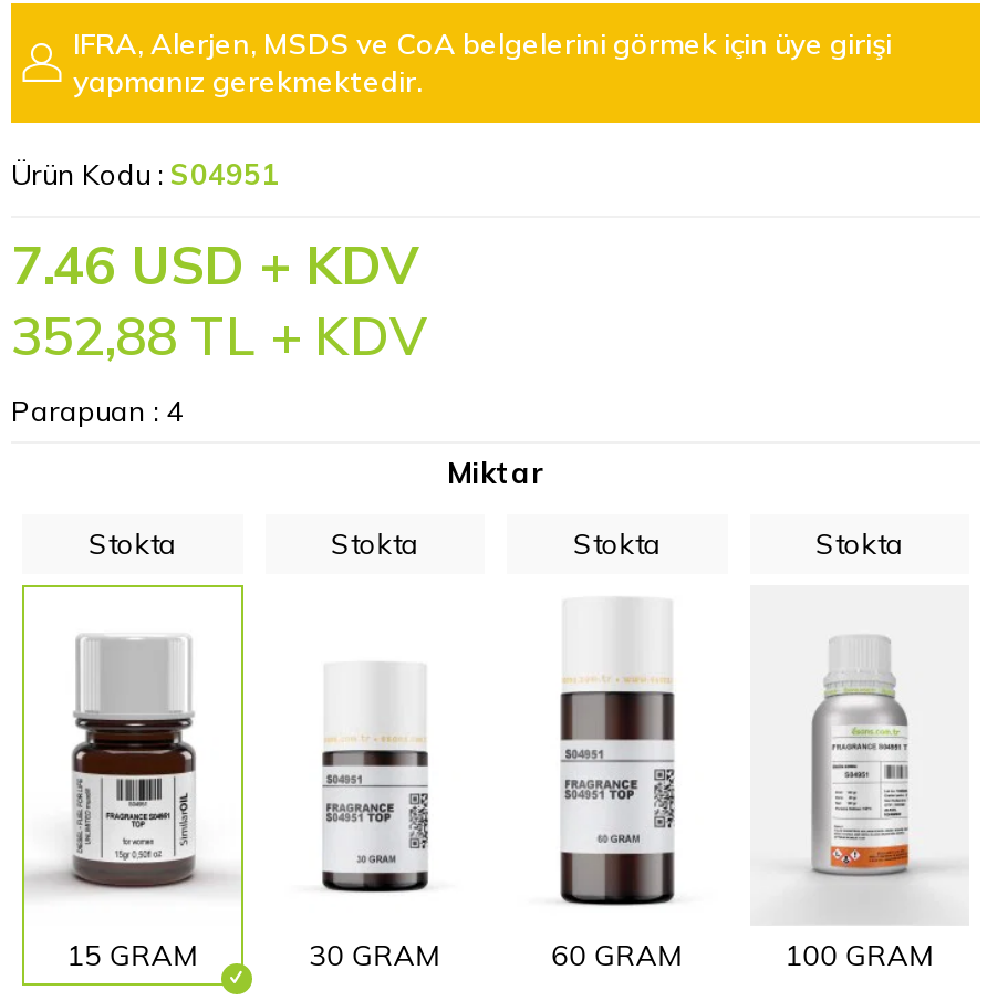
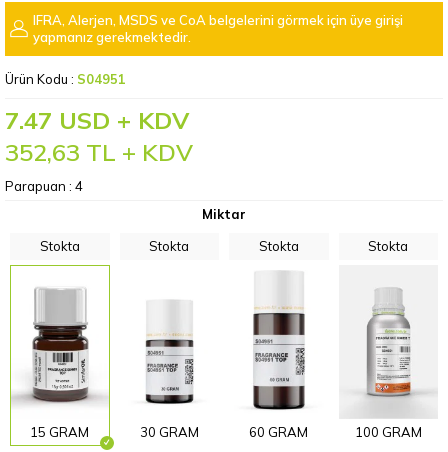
[11,231,418,298] 7.46 USD + KDV -> [5,105,189,135] 7.47 USD + KDV
[11,302,427,368] 352,88 TL + KDV -> [5,137,193,167] 352,63 TL + KDV

